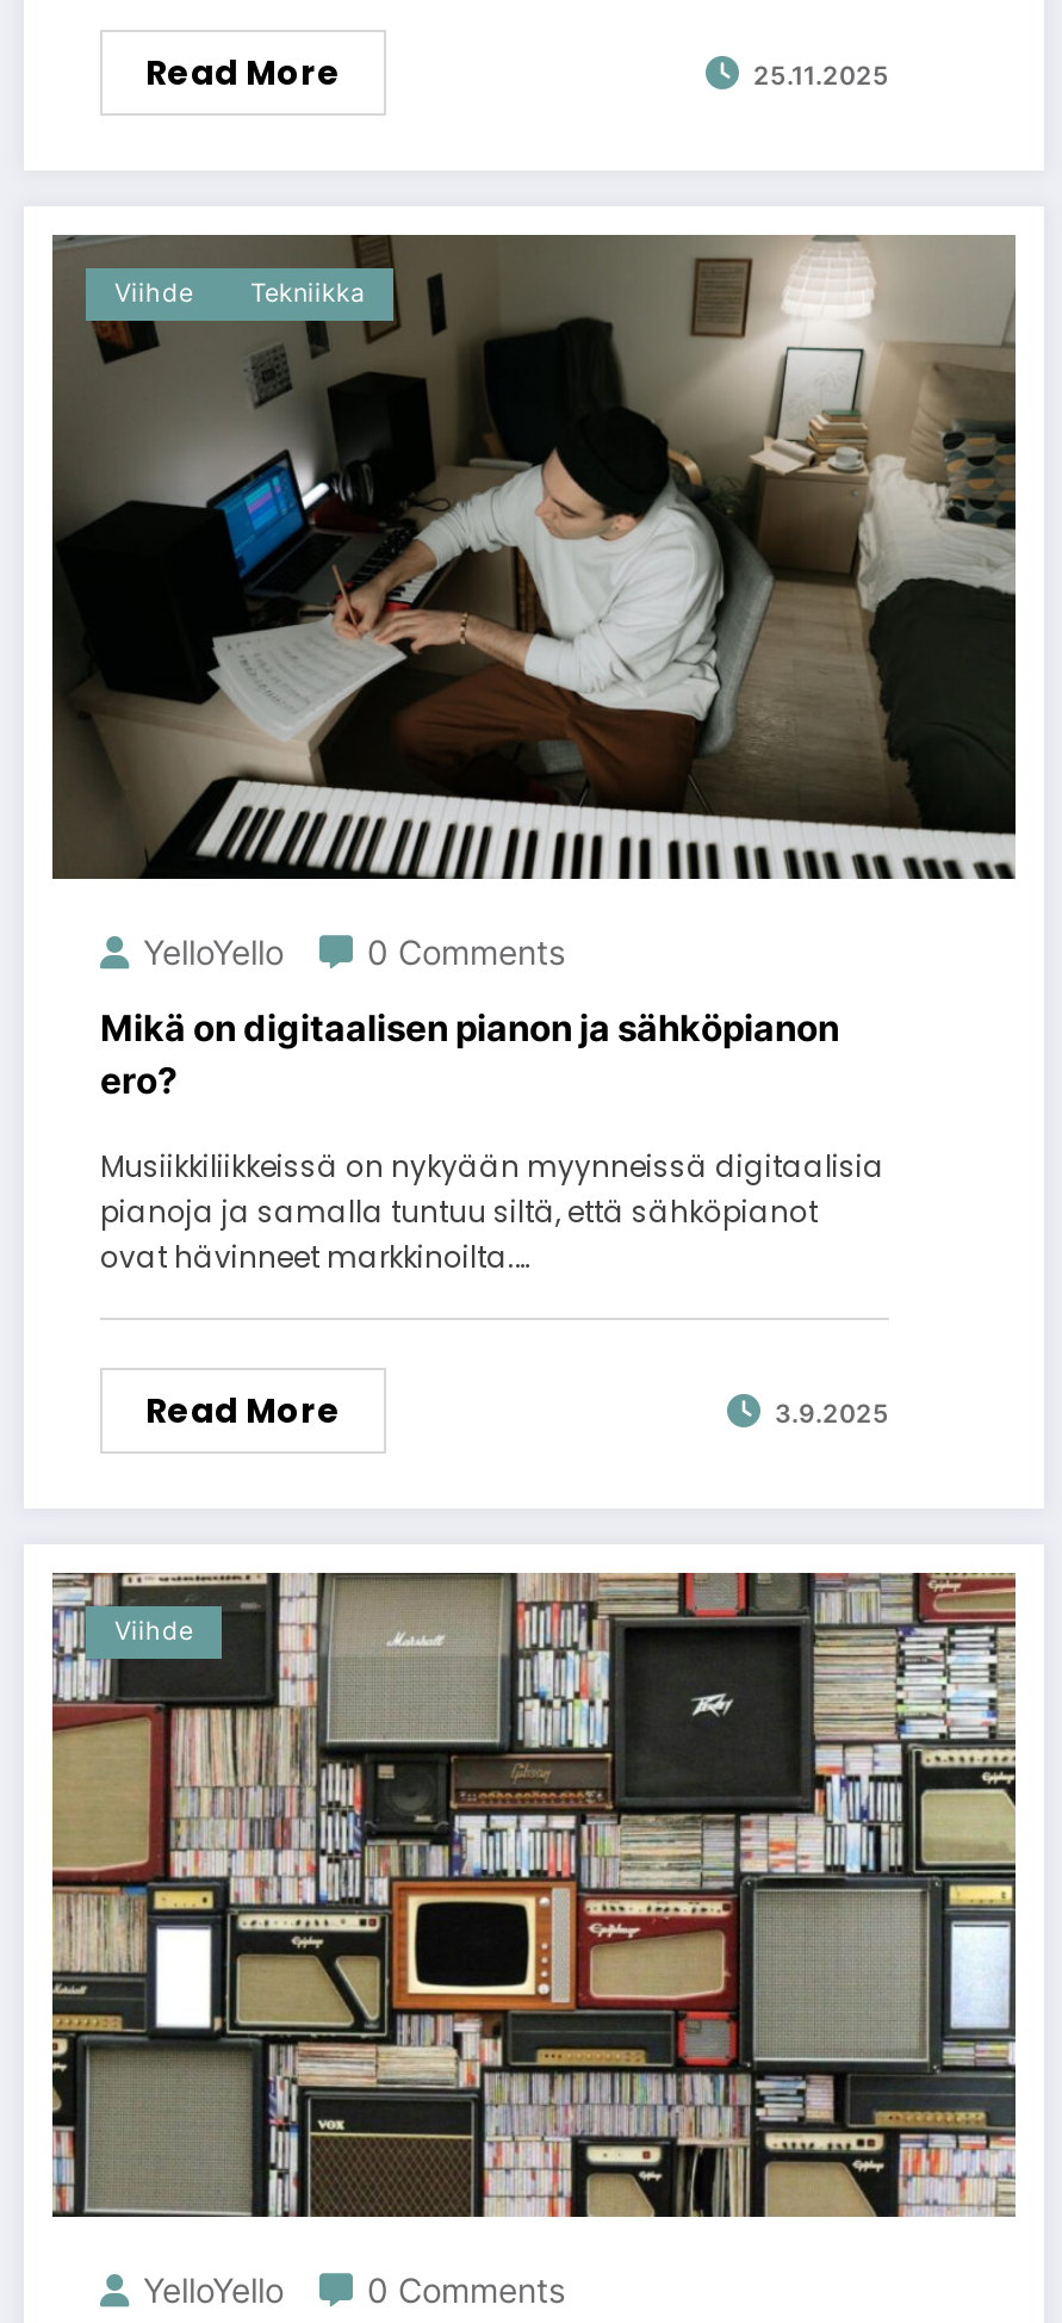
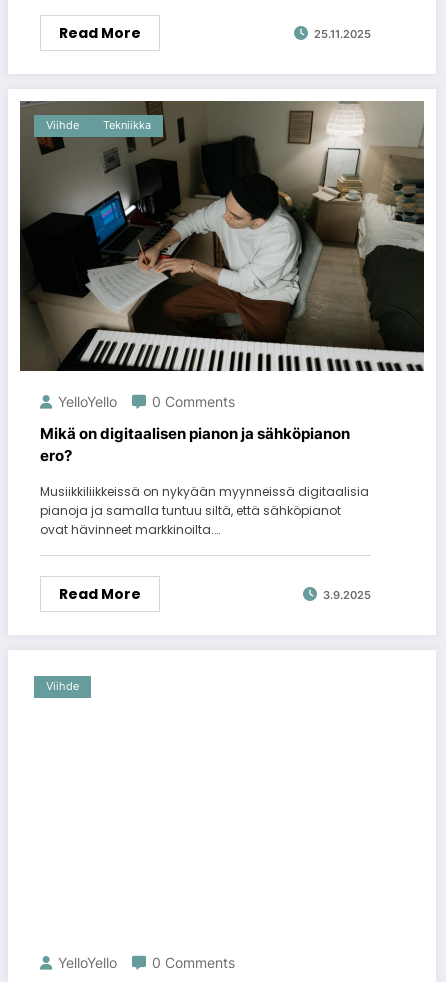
[50,1571,1018,2219] [image] -> none

